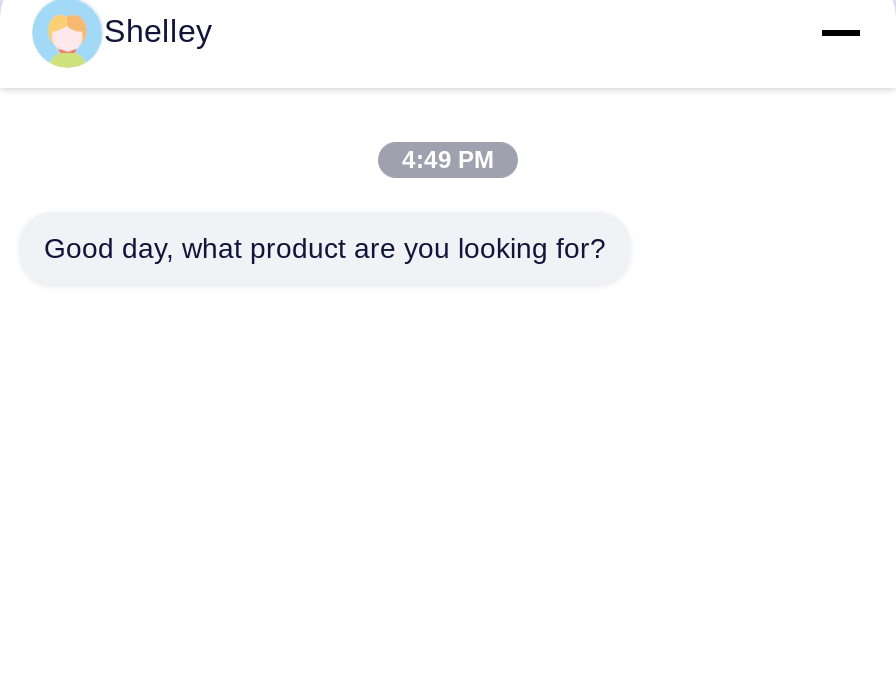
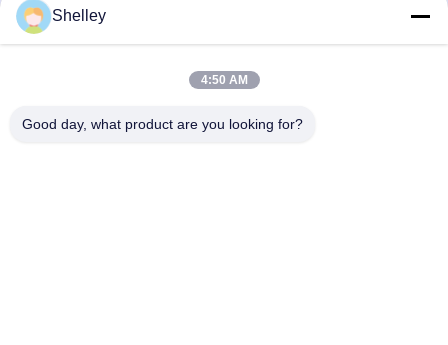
[402,146,494,174] 4:49 PM -> [200,73,247,87] 4:50 AM

